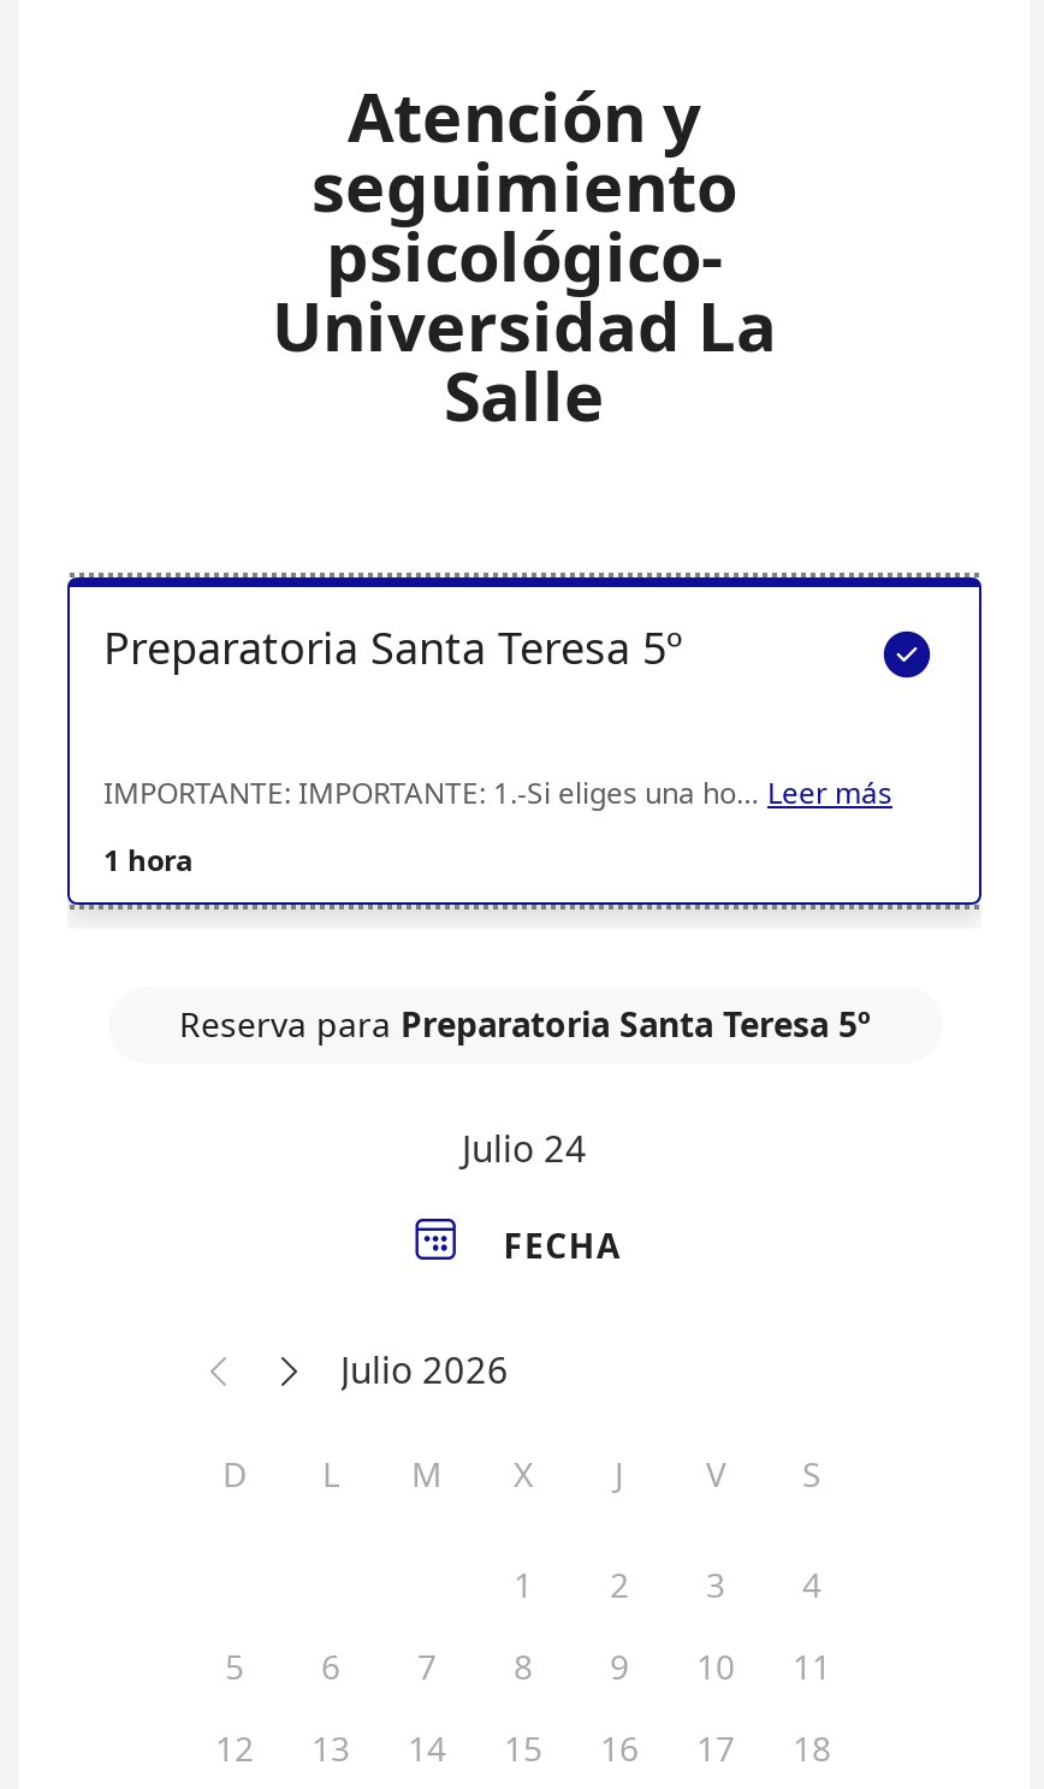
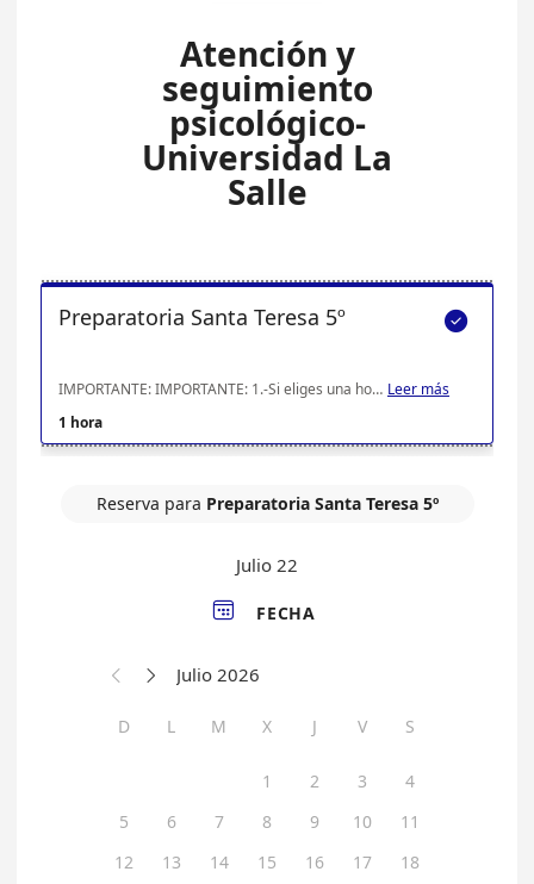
[462,1124,587,1172] Julio 24 -> [236,553,298,577] Julio 22

